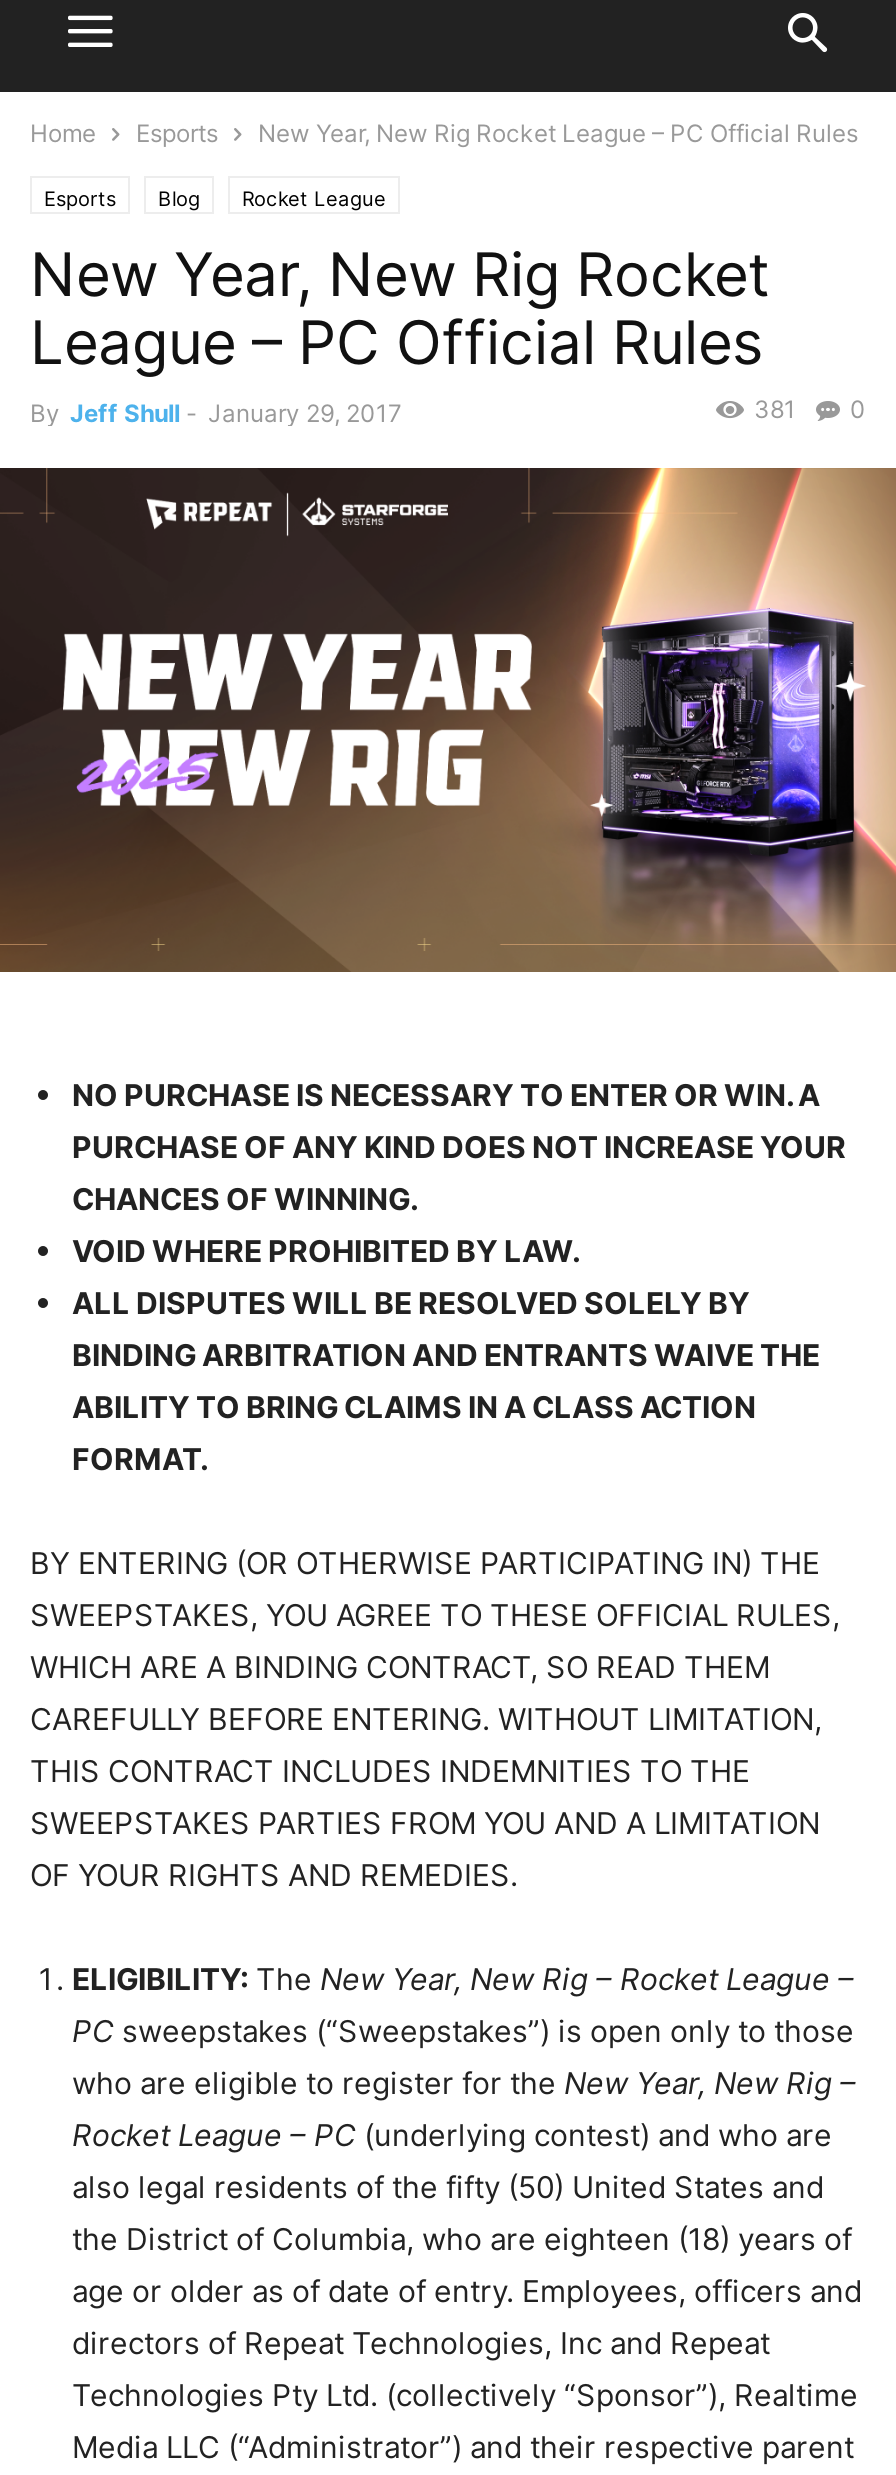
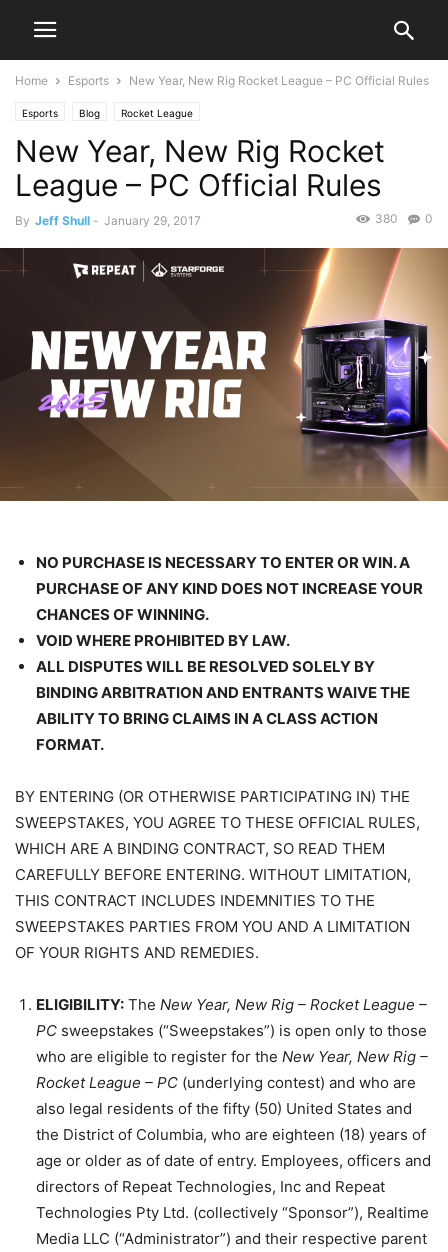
[754,394,866,424] 381 0 -> [375,211,433,226] 380 0

